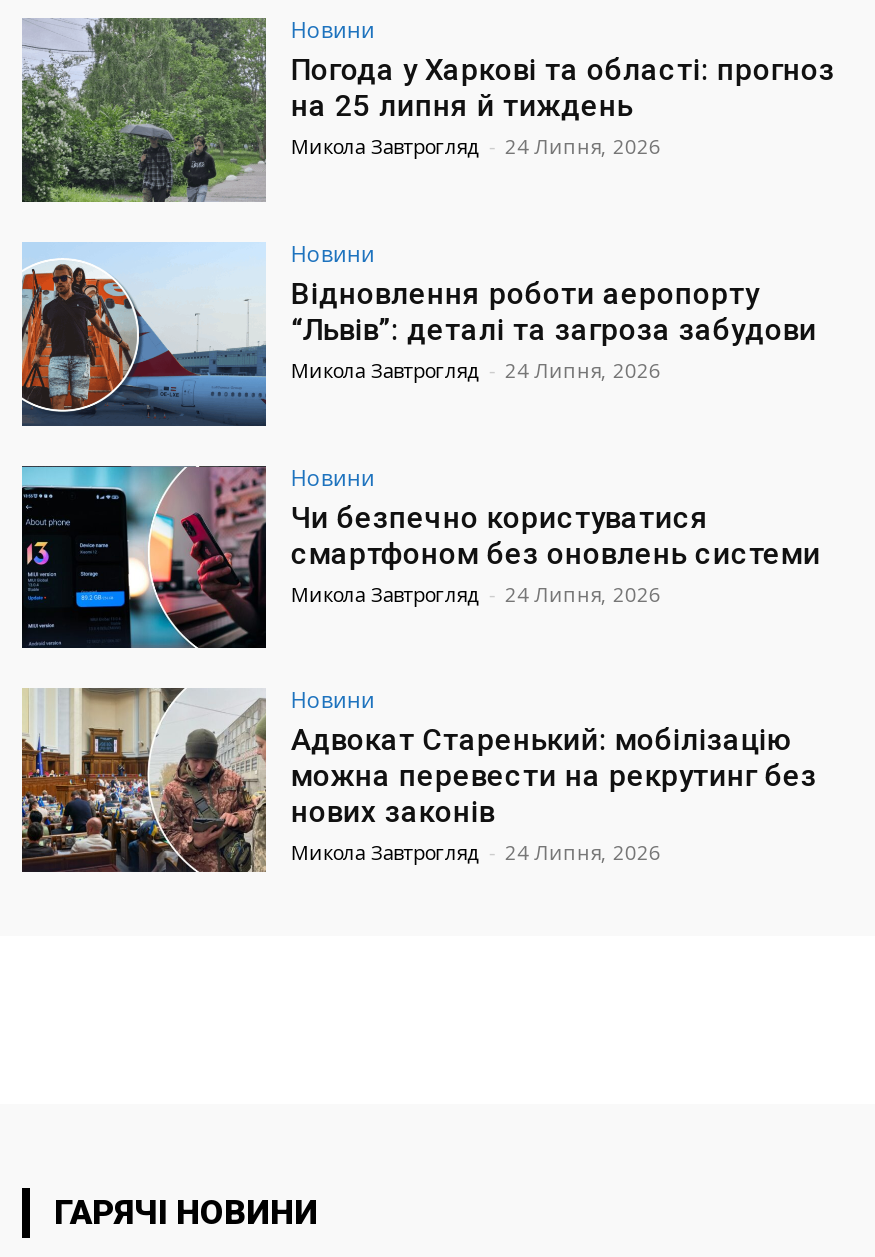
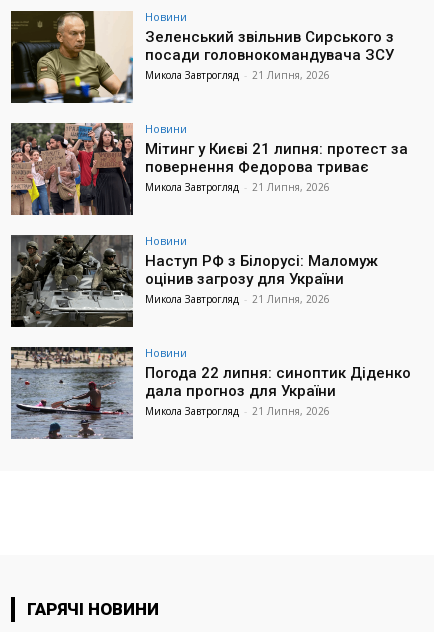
[22,17,835,203] [image] | Погода у Харкові та області: прогноз | на 25 липня й тиждень | Микола Завтрогляд - 24 Липня, 2026 -> [10,10,394,104] [image] | Зеленський звільнив Сирського з | посади головнокомандувача ЗСУ | Микола Завтрогляд - 21 Липня, 2026
[20,241,817,427] [image] | Відновлення роботи аеропорту | “Львів”: деталі та загроза забудови | Микола Завтрогляд - 24 Липня, 2026 -> [10,122,408,216] [image] | Мітинг у Києві 21 липня: протест за | повернення Федорова триває | Микола Завтрогляд - 21 Липня, 2026
[20,465,821,649] [image] | Чи безпечно користуватися | смартфоном без оновлень системи | Микола Завтрогляд - 24 Липня, 2026 -> [10,234,378,328] [image] | Наступ РФ з Білорусі: Маломуж | оцінив загрозу для України | Микола Завтрогляд - 21 Липня, 2026
[20,687,817,873] [image] | Адвокат Старенький: мобілізацію | можна перевести на рекрутинг без | нових законів | Микола Завтрогляд - 24 Липня, 2026 -> [10,346,411,440] [image] | Погода 22 липня: синоптик Діденко | дала прогноз для України | Микола Завтрогляд - 21 Липня, 2026

